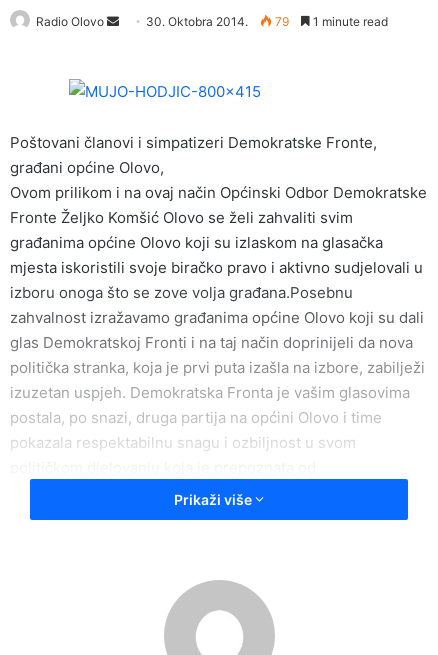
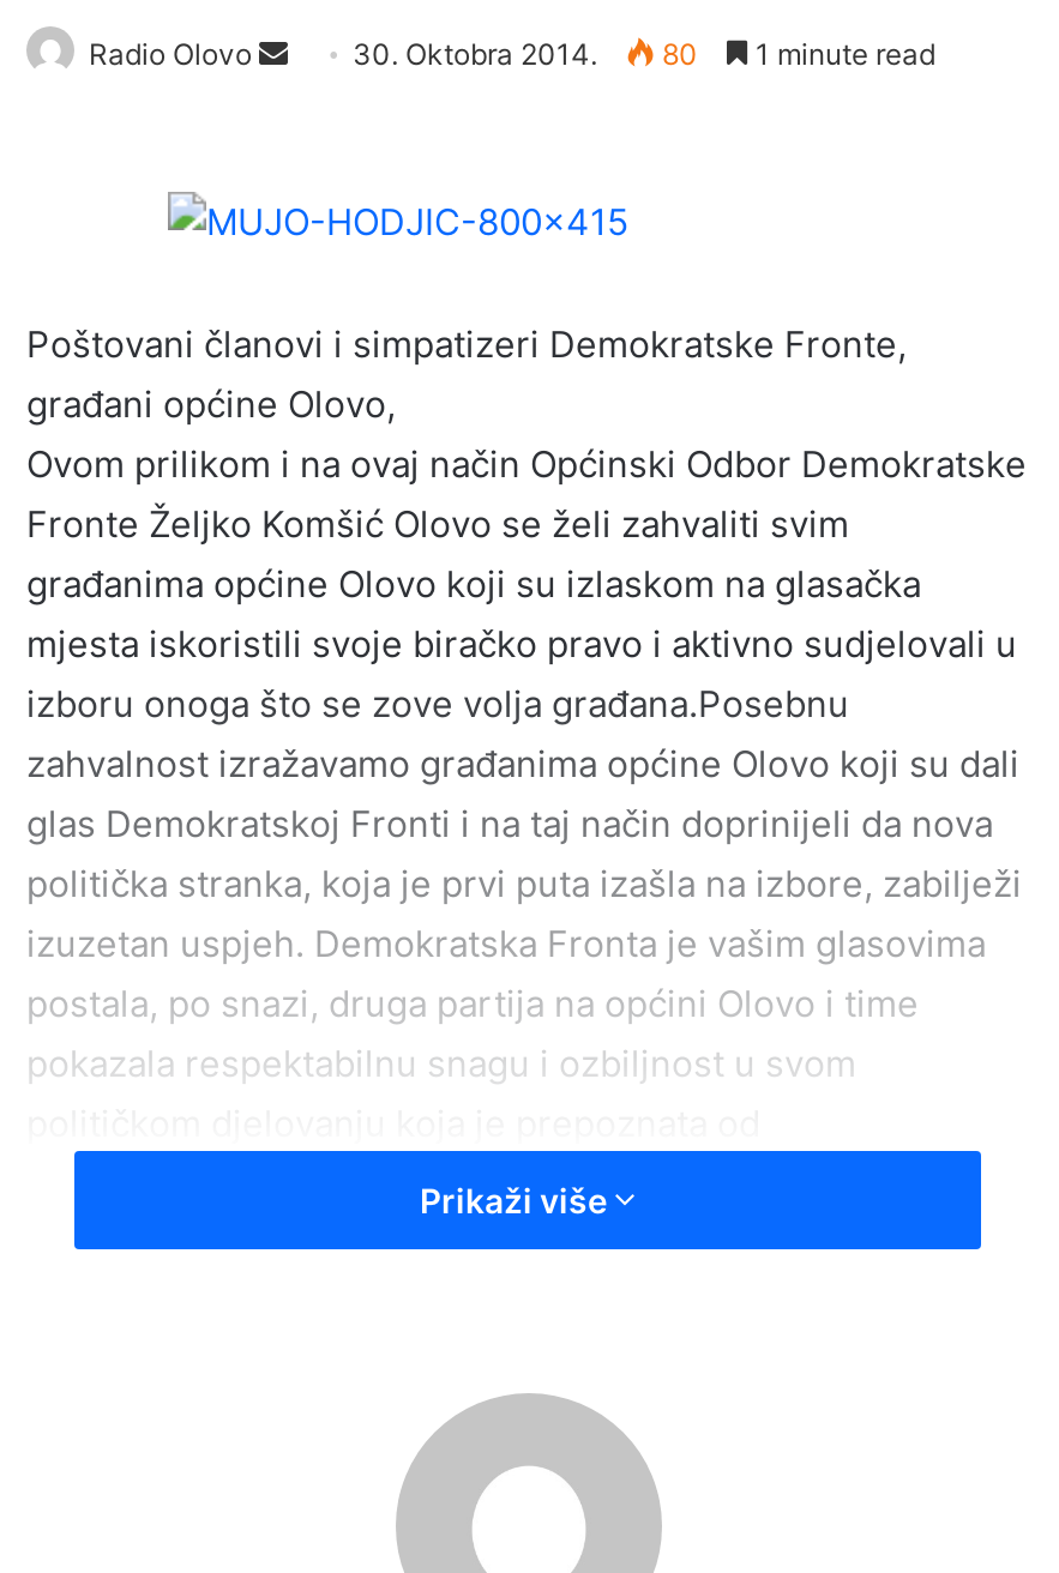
[272,14,289,29] 79 -> [655,35,698,71] 80

